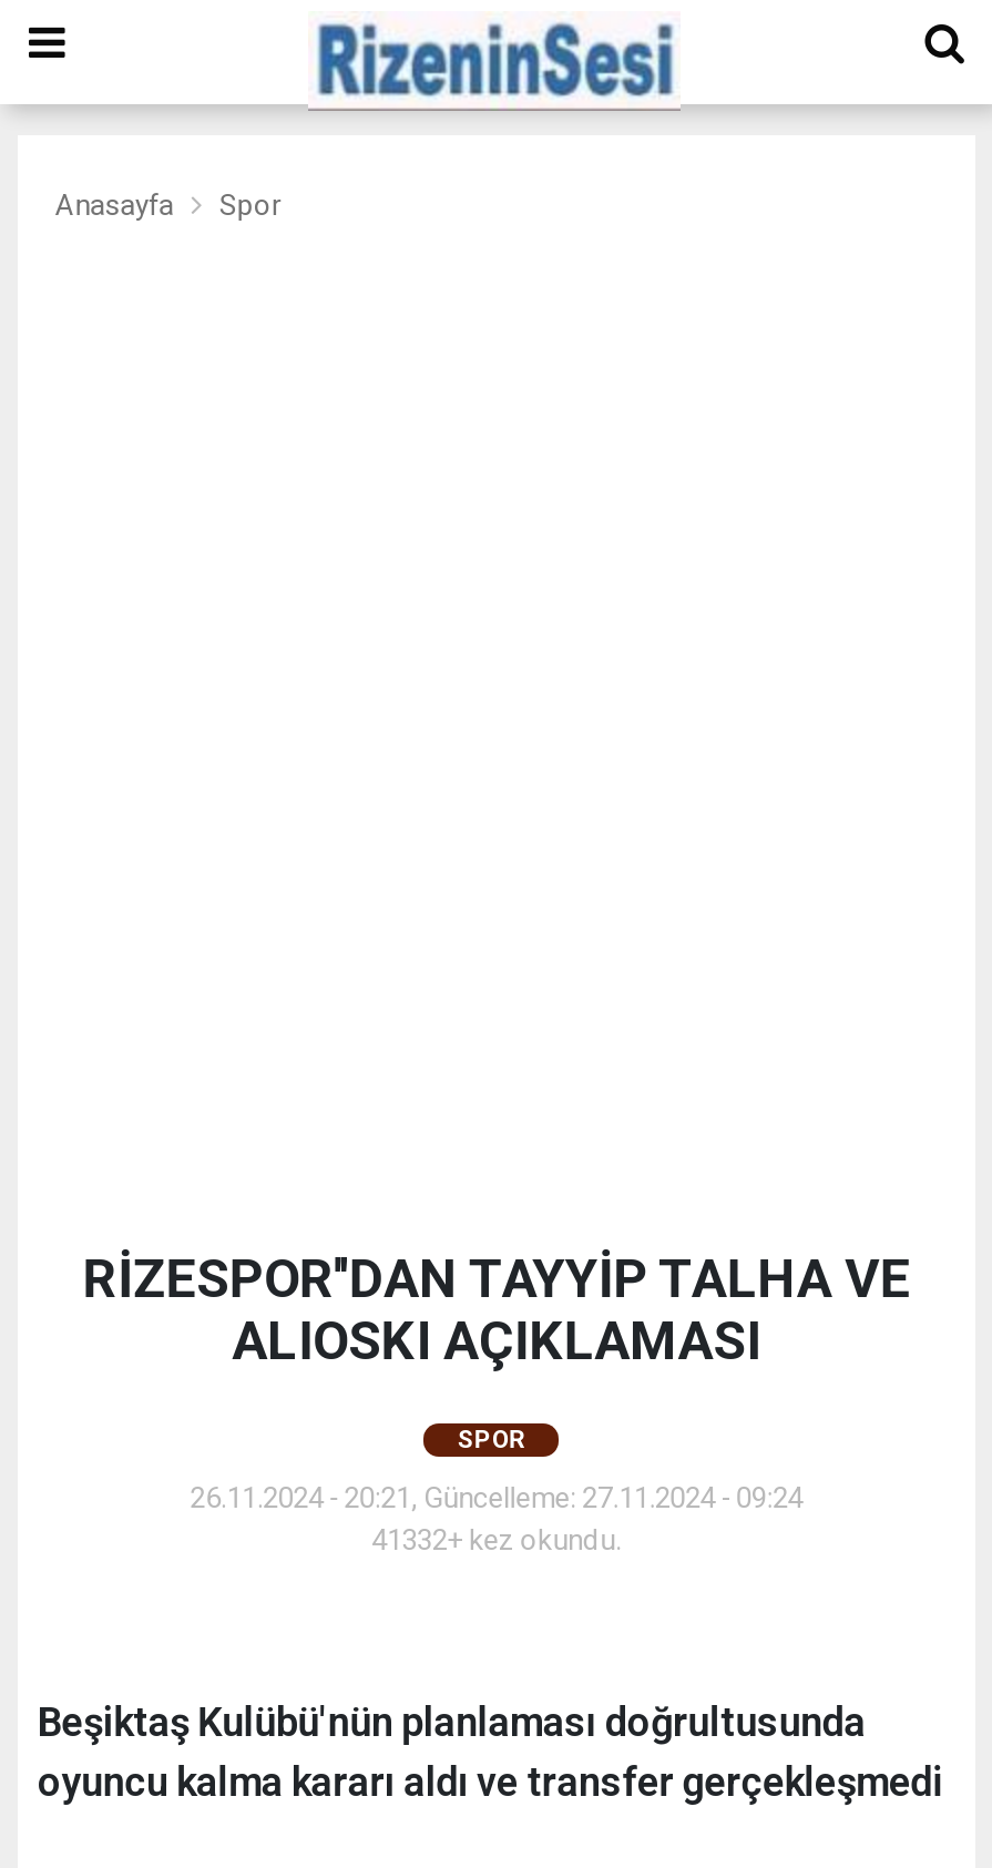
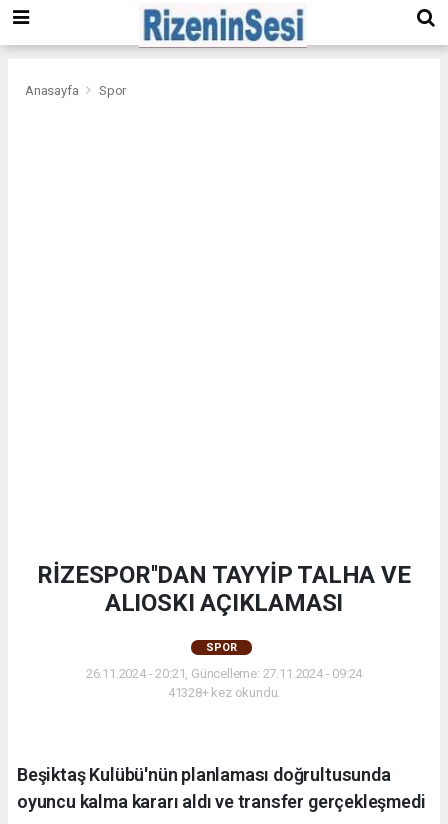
[372,1523,621,1556] 41332+ kez okundu. -> [168,685,280,700] 41328+ kez okundu.

